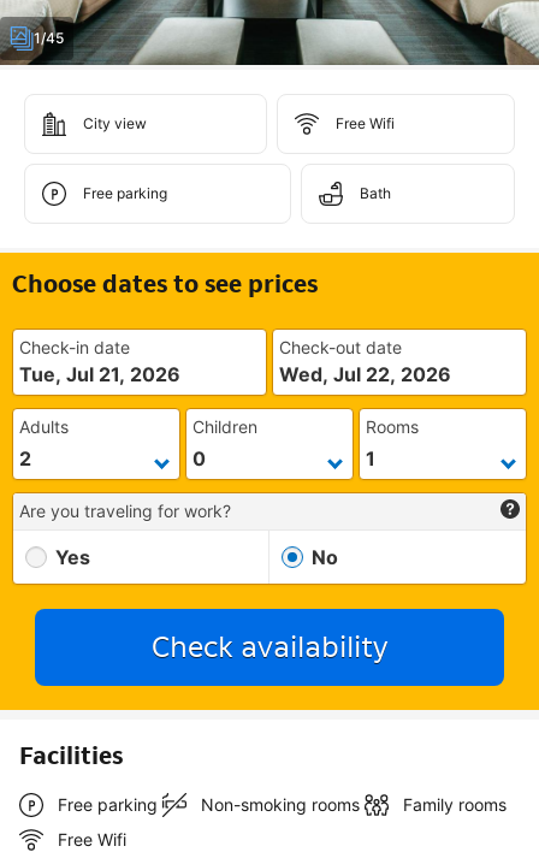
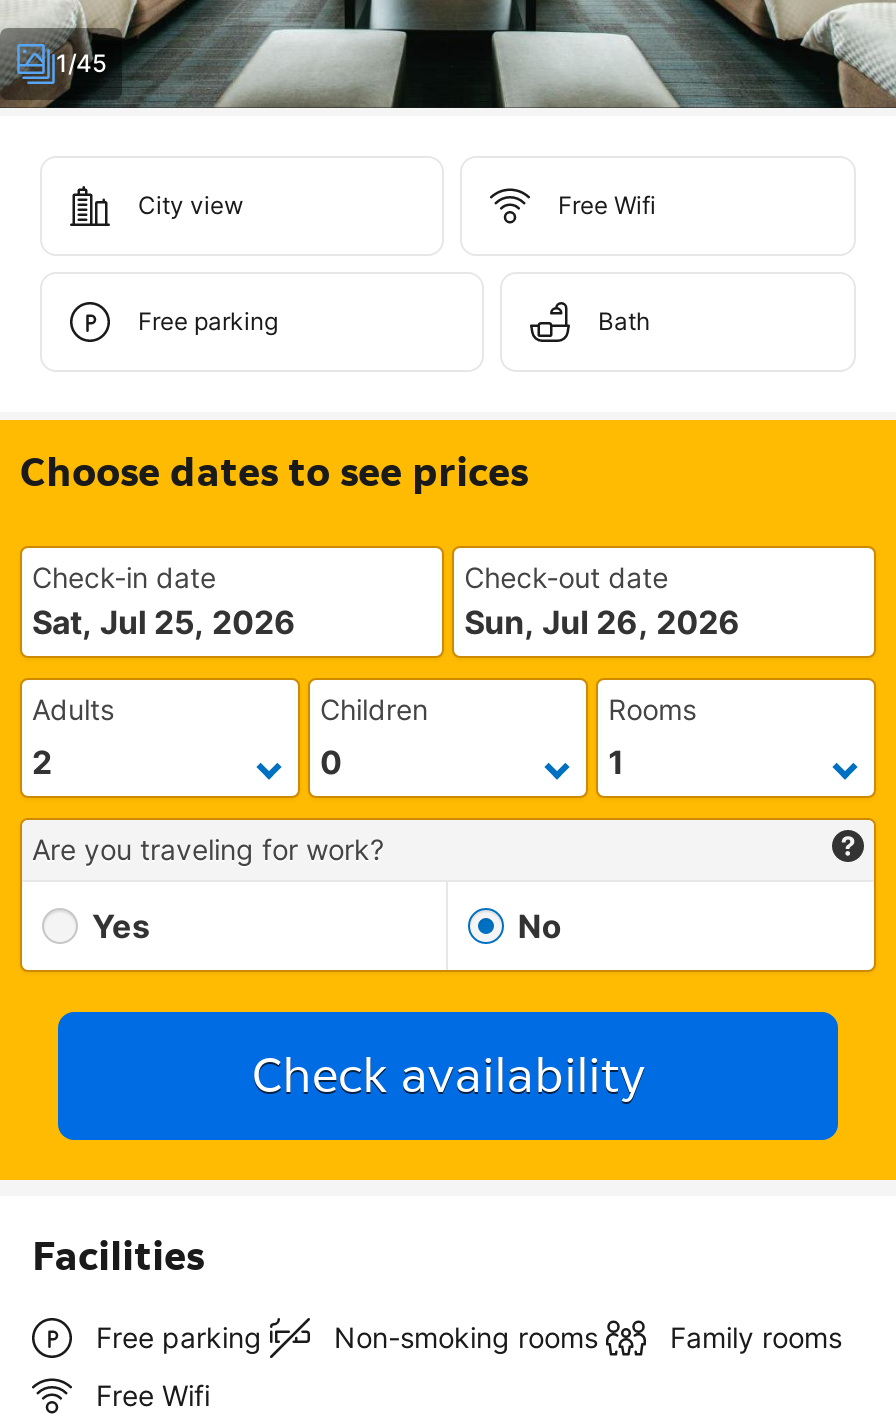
[19,362,180,386] Tue, Jul 21, 2026 -> [32,602,296,642] Sat, Jul 25, 2026
[279,362,451,386] Wed, Jul 22, 2026 -> [464,602,740,642] Sun, Jul 26, 2026

